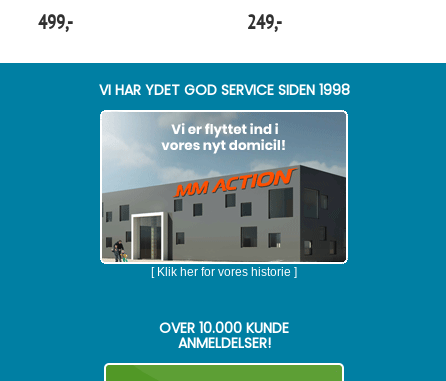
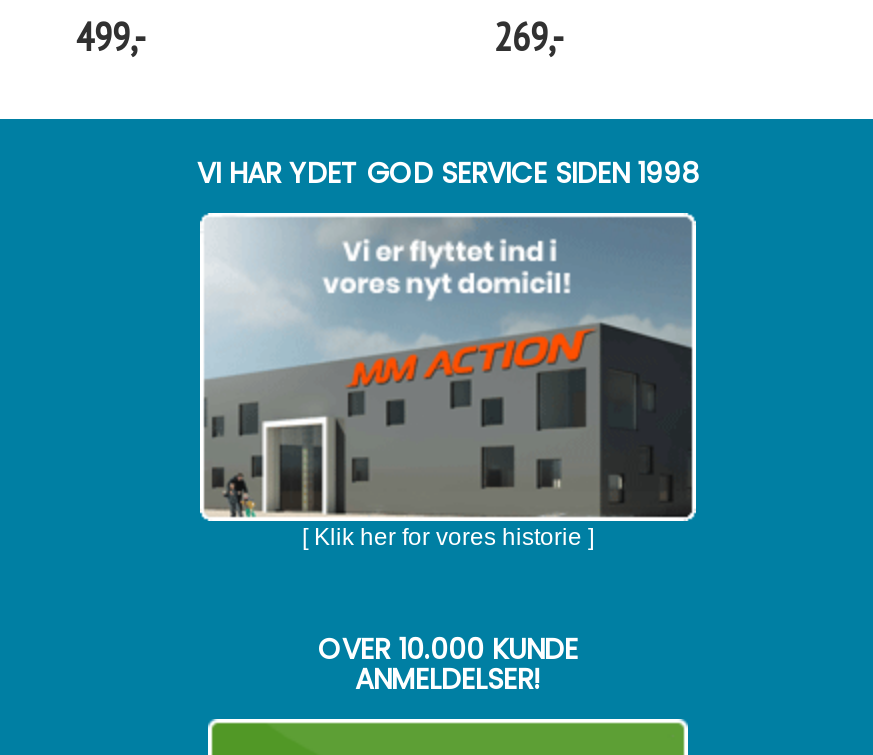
[247,9,282,35] 249,- -> [494,11,564,63] 269,-

